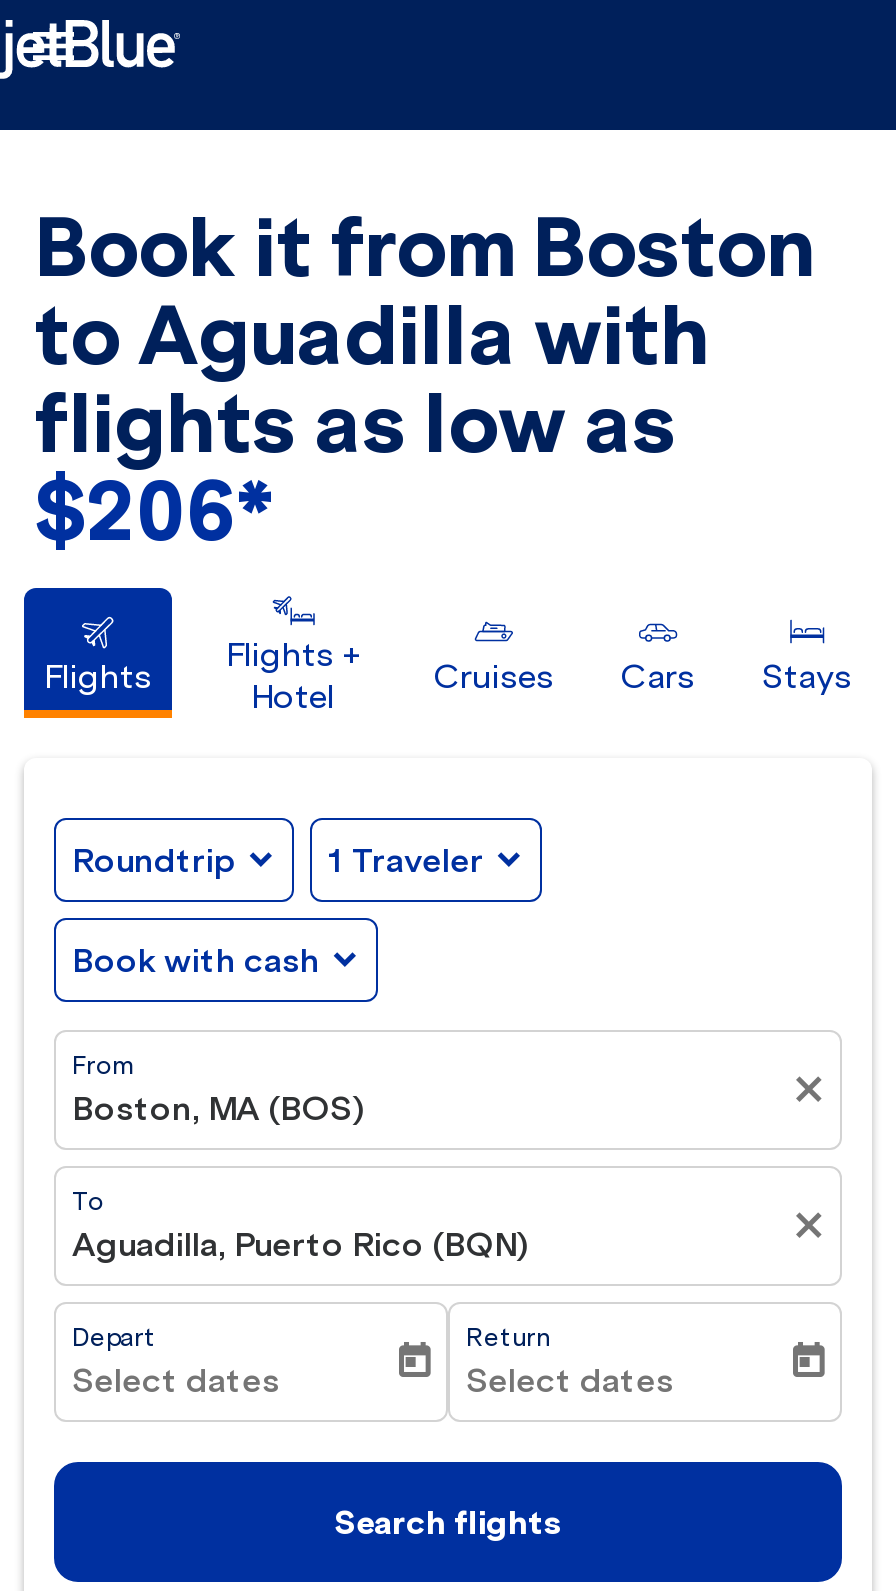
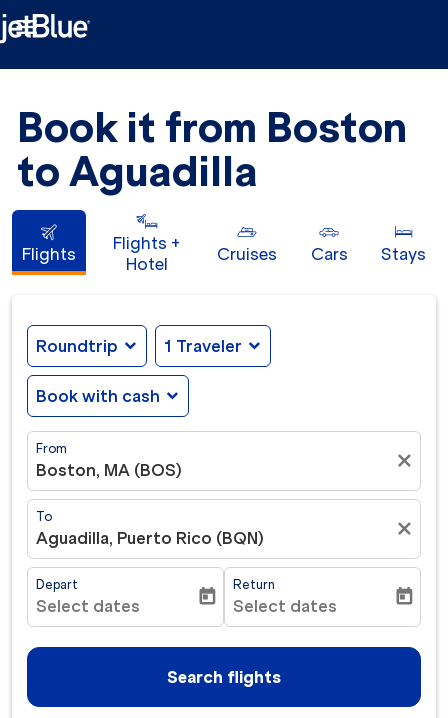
[34,284,710,562] to Aguadilla with | flights as low as | $206* -> [17,146,258,197] to Aguadilla

